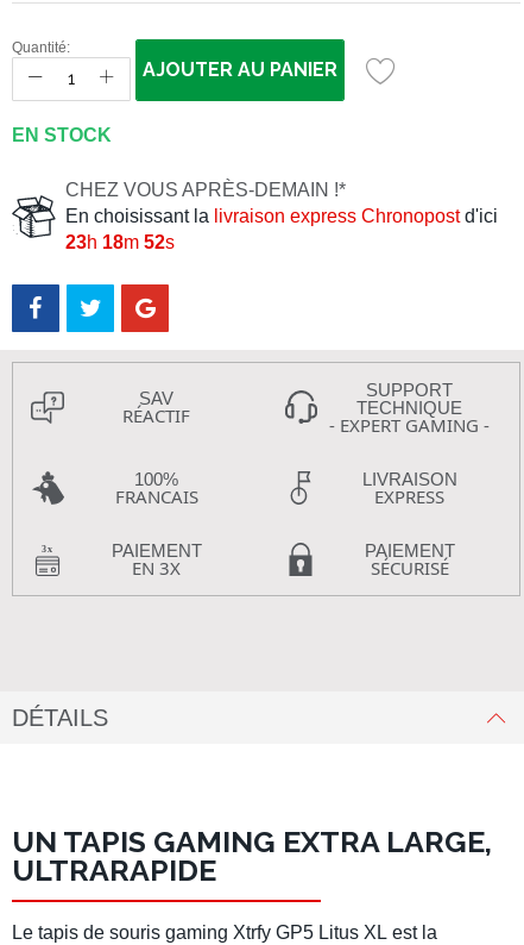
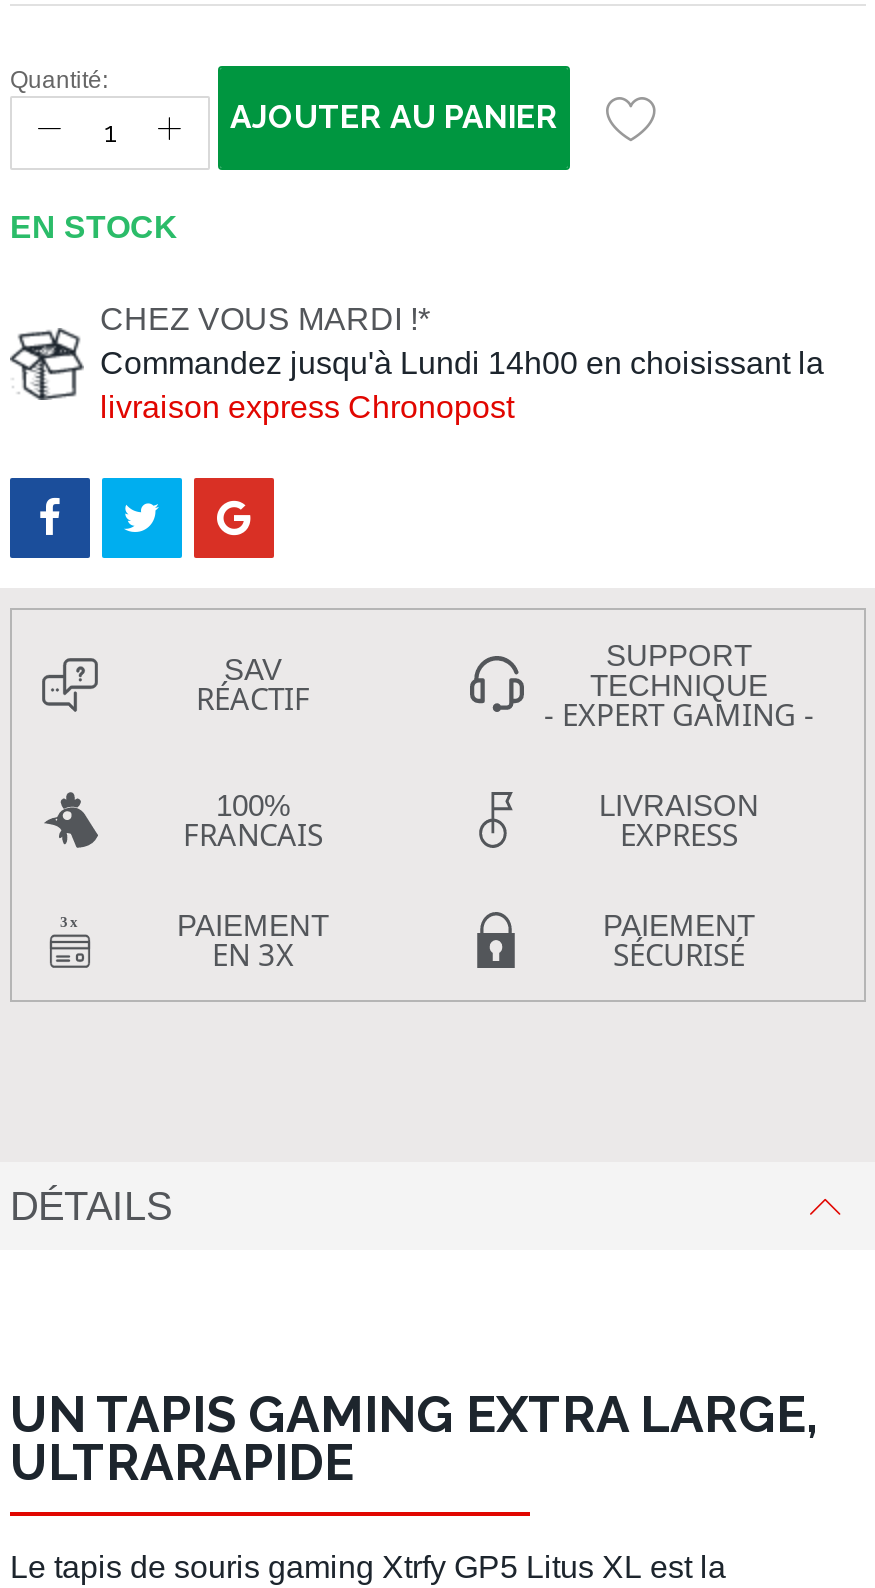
[65,179,498,252] CHEZ VOUS APRÈS-DEMAIN !* | En choisissant la livraison express Chronopost d'ici | 23h 18m 52s -> [100,301,824,423] CHEZ VOUS MARDI !* | Commandez jusqu'à Lundi 14h00 en choisissant la | livraison express Chronopost

